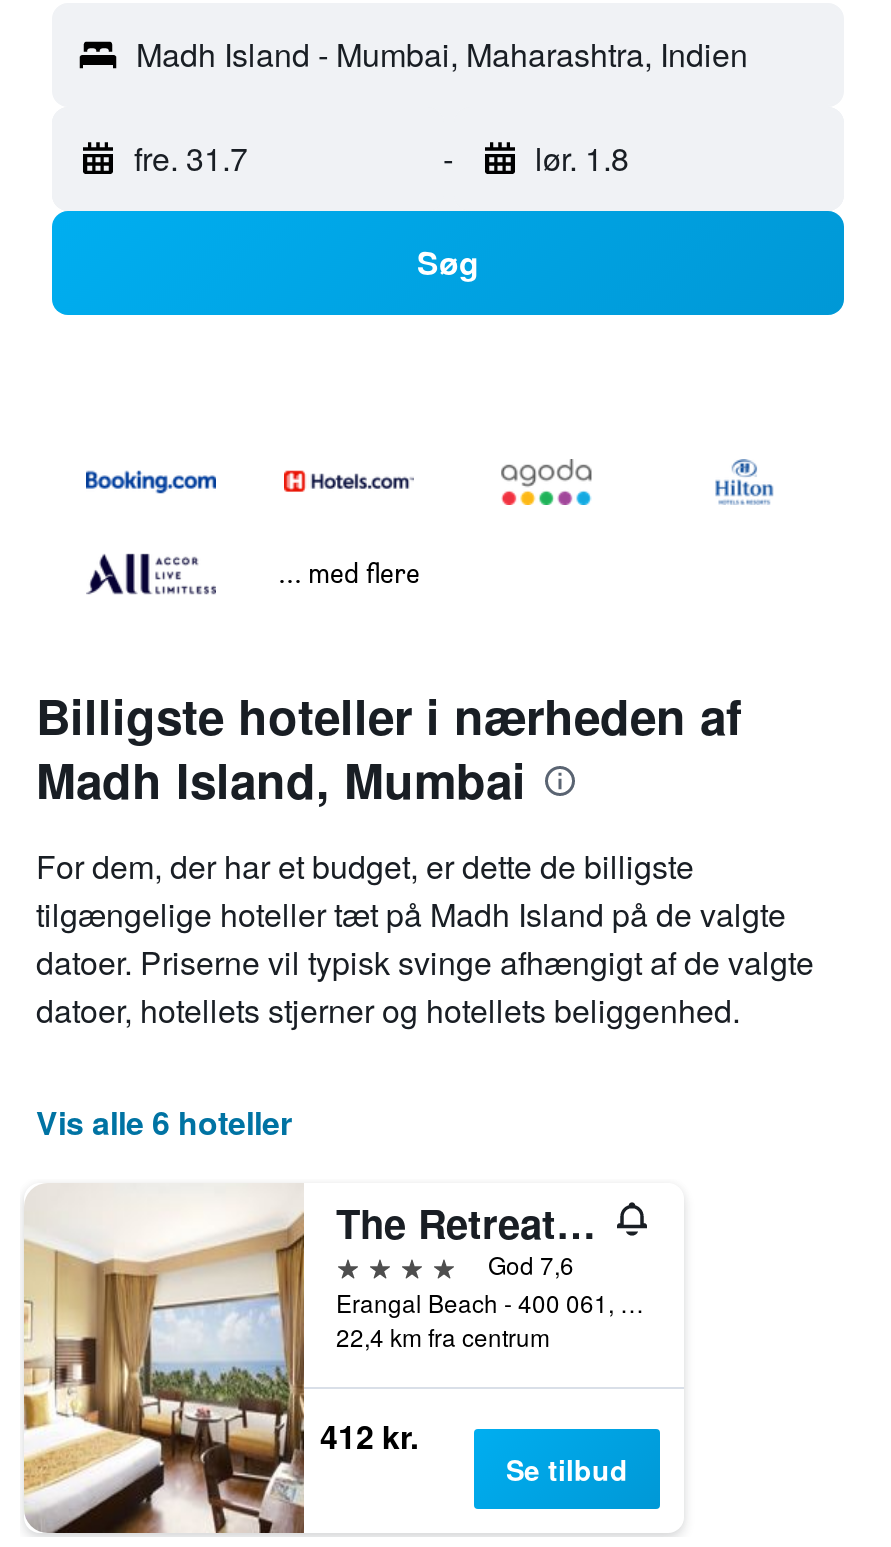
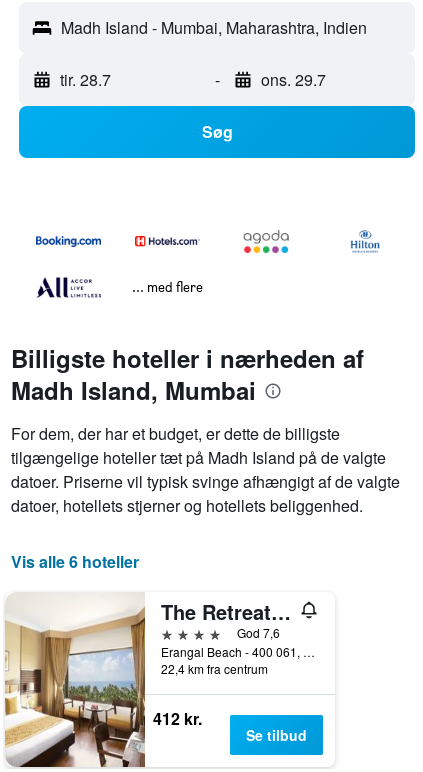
[134,135,248,181] fre. 31.7 -> [60,68,111,91] tir. 28.7
[535,135,629,181] lør. 1.8 -> [260,68,325,91] ons. 29.7

